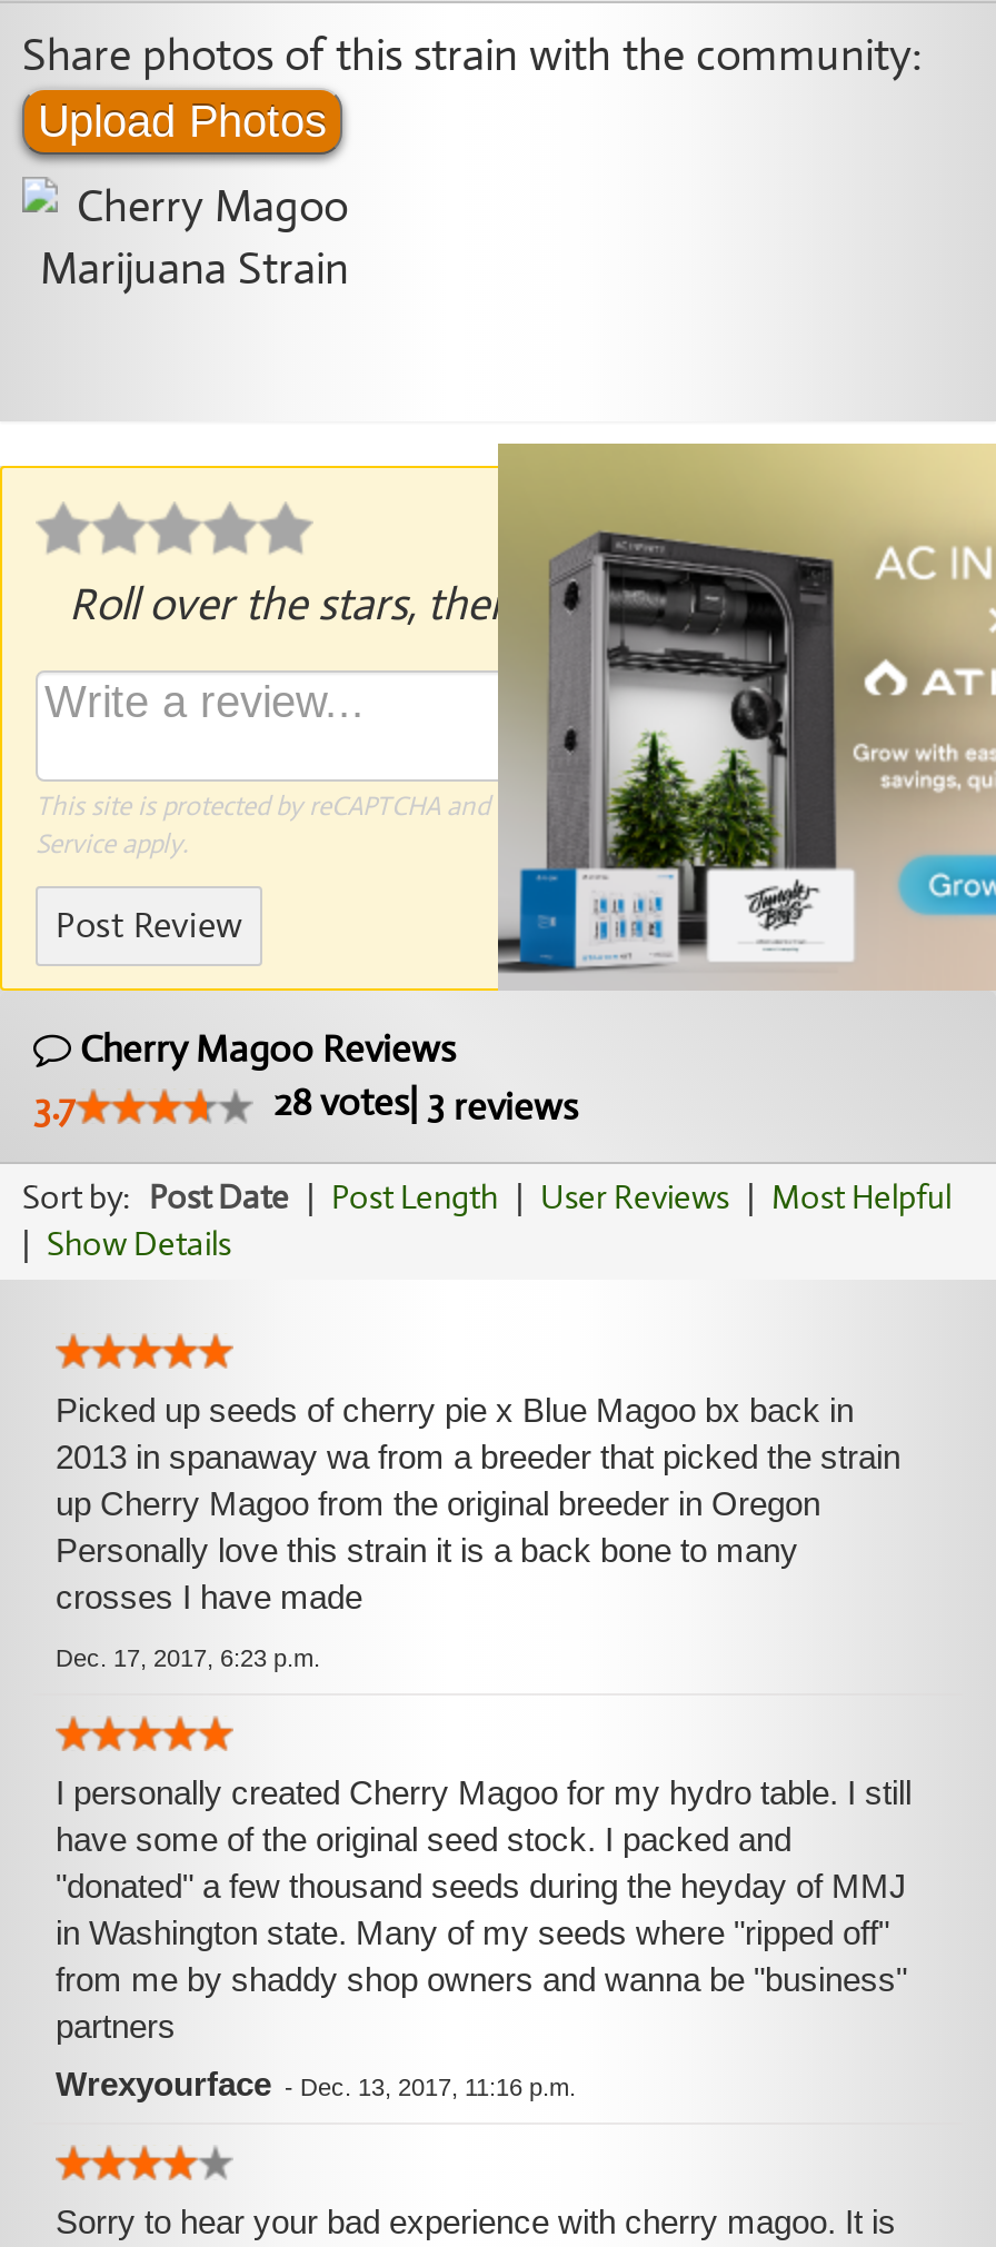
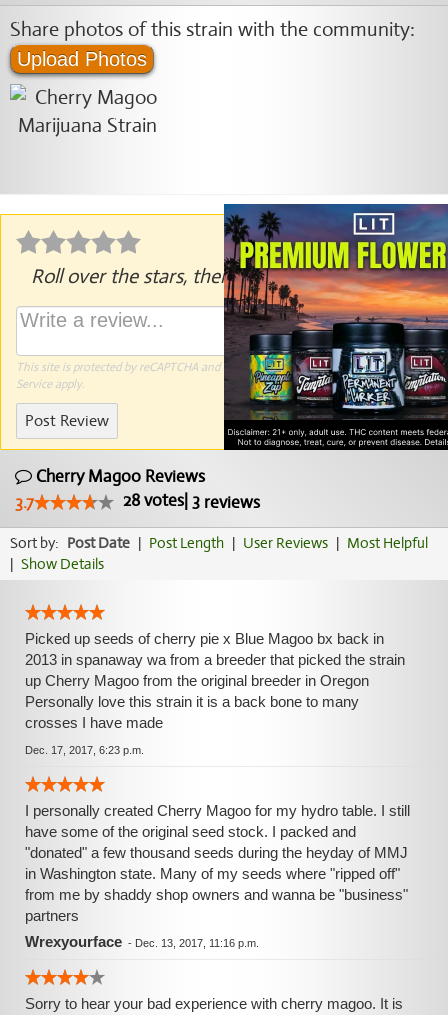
[496,441,989,991] [image] -> [223,203,445,451] [image]

